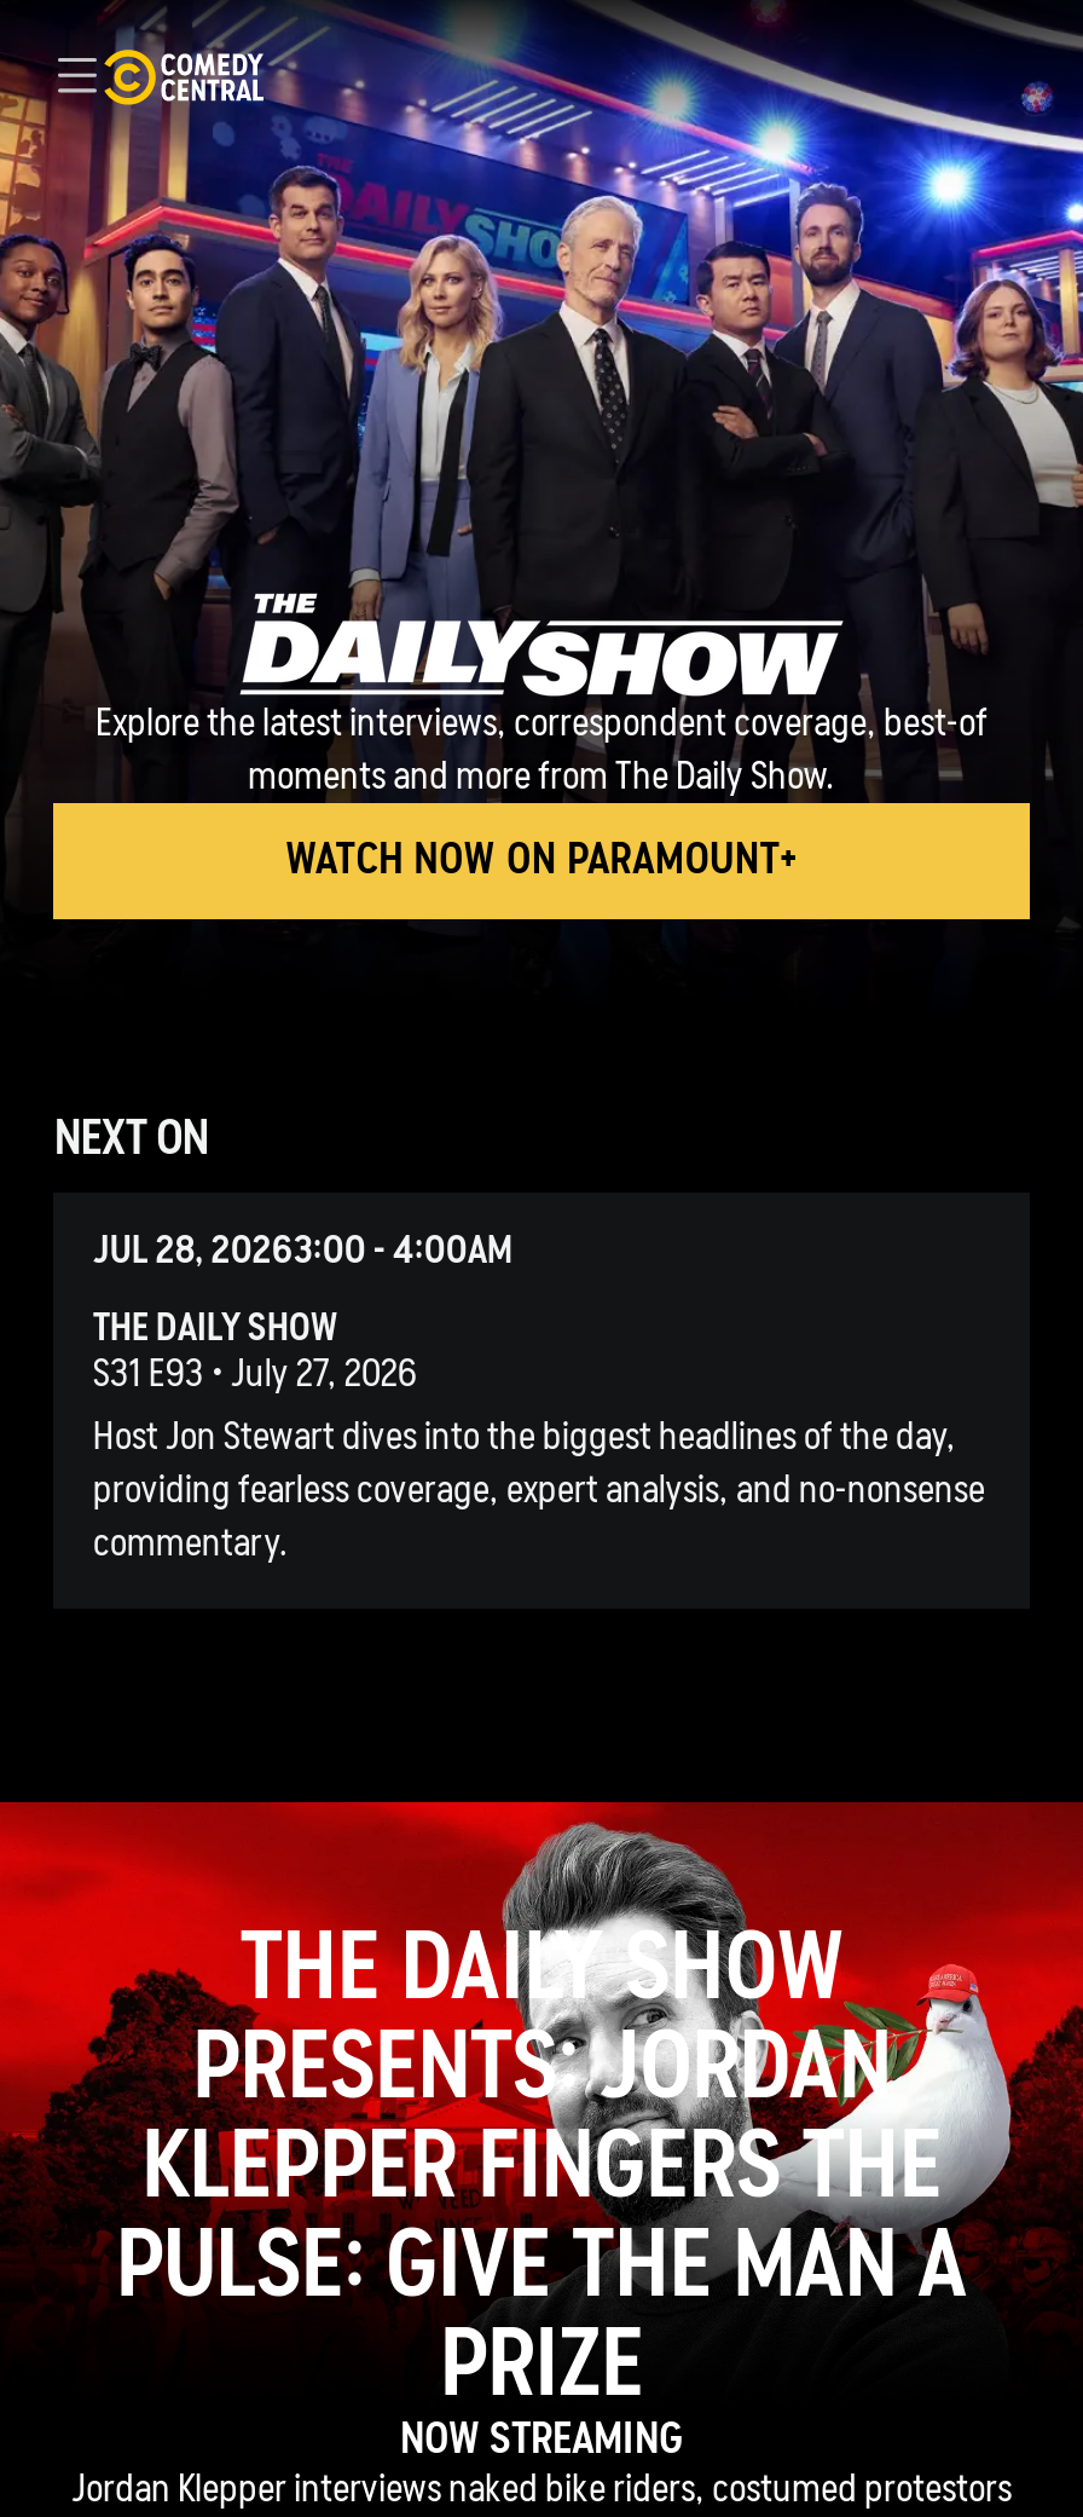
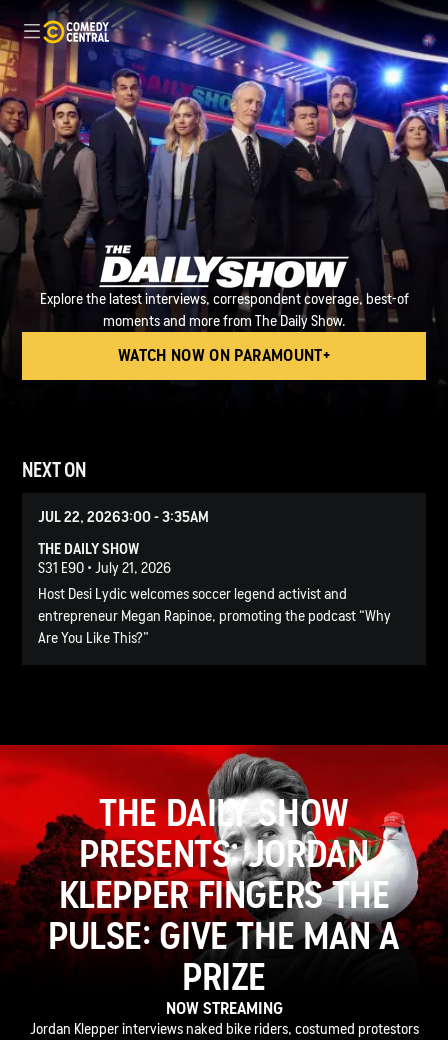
[93,1229,513,1272] JUL 28, 20263:00 - 4:00AM -> [38,508,209,526] JUL 22, 20263:00 - 3:35AM
[93,1352,985,1565] S31 E93 • July 27, 2026 | Host Jon Stewart dives into the biggest headlines of the day, | providing fearless coverage, expert analysis, and no-nonsense | commentary. -> [38,559,391,647] S31 E90 • July 21, 2026 | Host Desi Lydic welcomes soccer legend activist and | entrepreneur Megan Rapinoe, promoting the podcast “Why | Are You Like This?”

